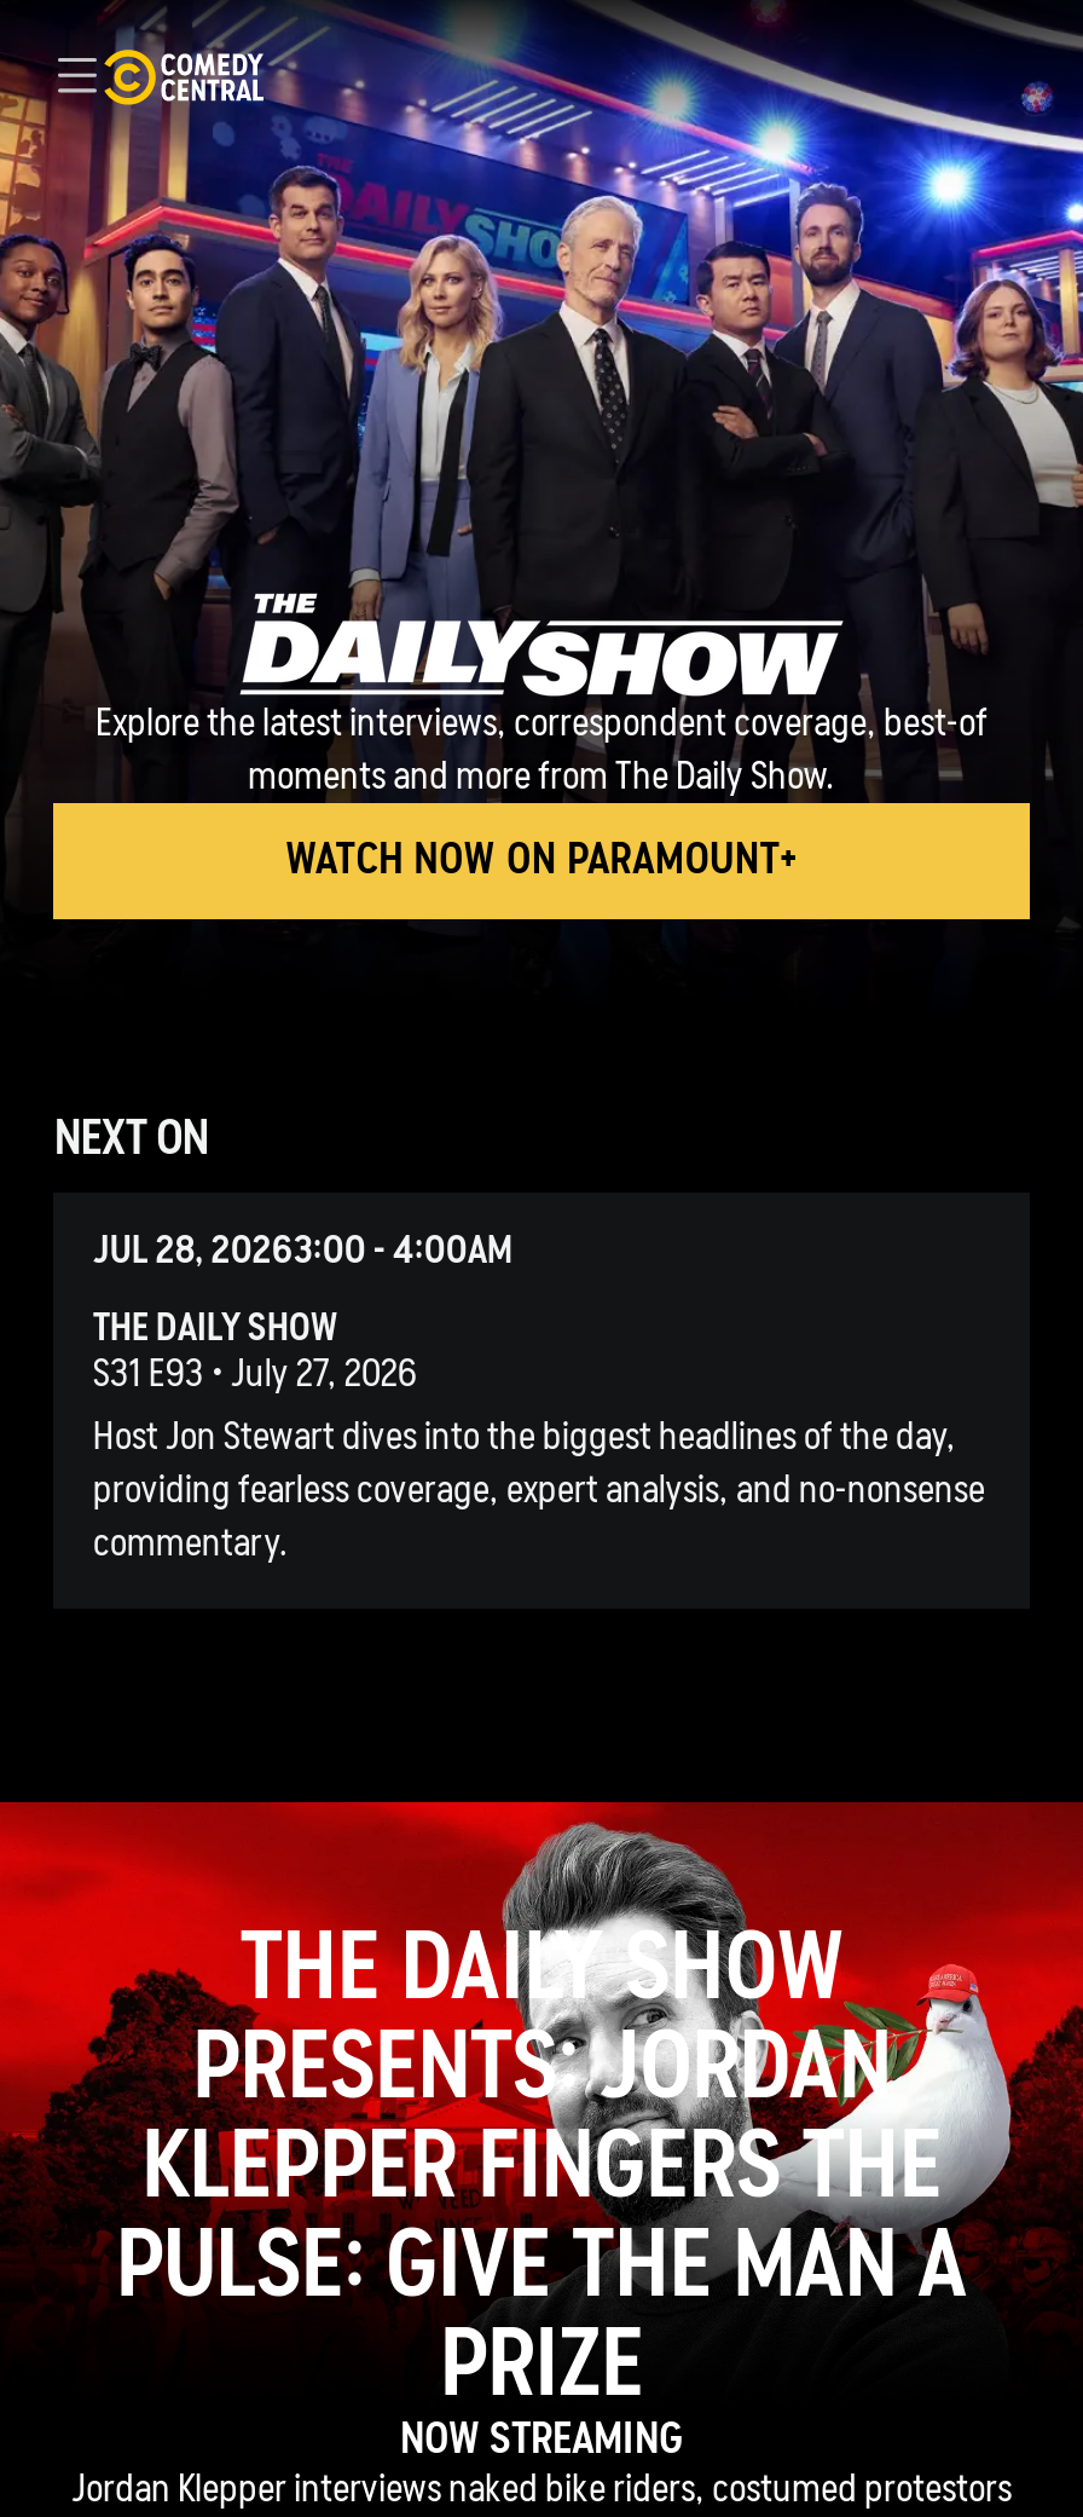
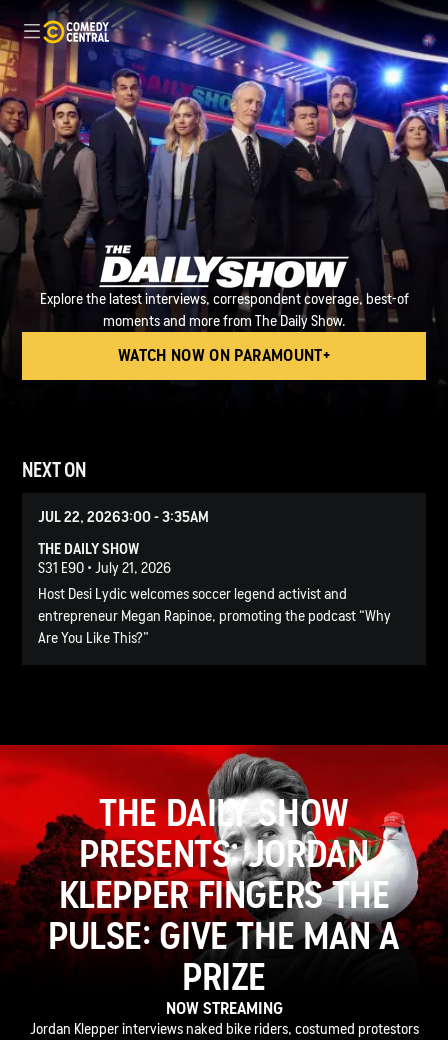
[93,1229,513,1272] JUL 28, 20263:00 - 4:00AM -> [38,508,209,526] JUL 22, 20263:00 - 3:35AM
[93,1352,985,1565] S31 E93 • July 27, 2026 | Host Jon Stewart dives into the biggest headlines of the day, | providing fearless coverage, expert analysis, and no-nonsense | commentary. -> [38,559,391,647] S31 E90 • July 21, 2026 | Host Desi Lydic welcomes soccer legend activist and | entrepreneur Megan Rapinoe, promoting the podcast “Why | Are You Like This?”

